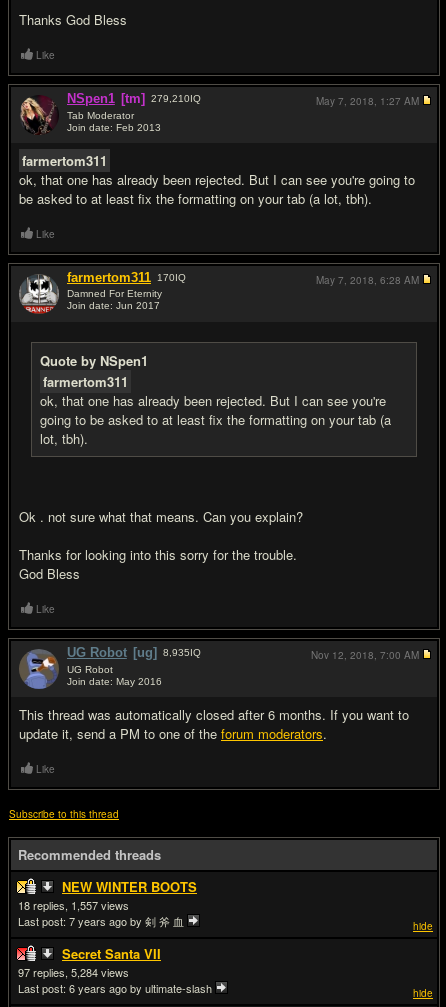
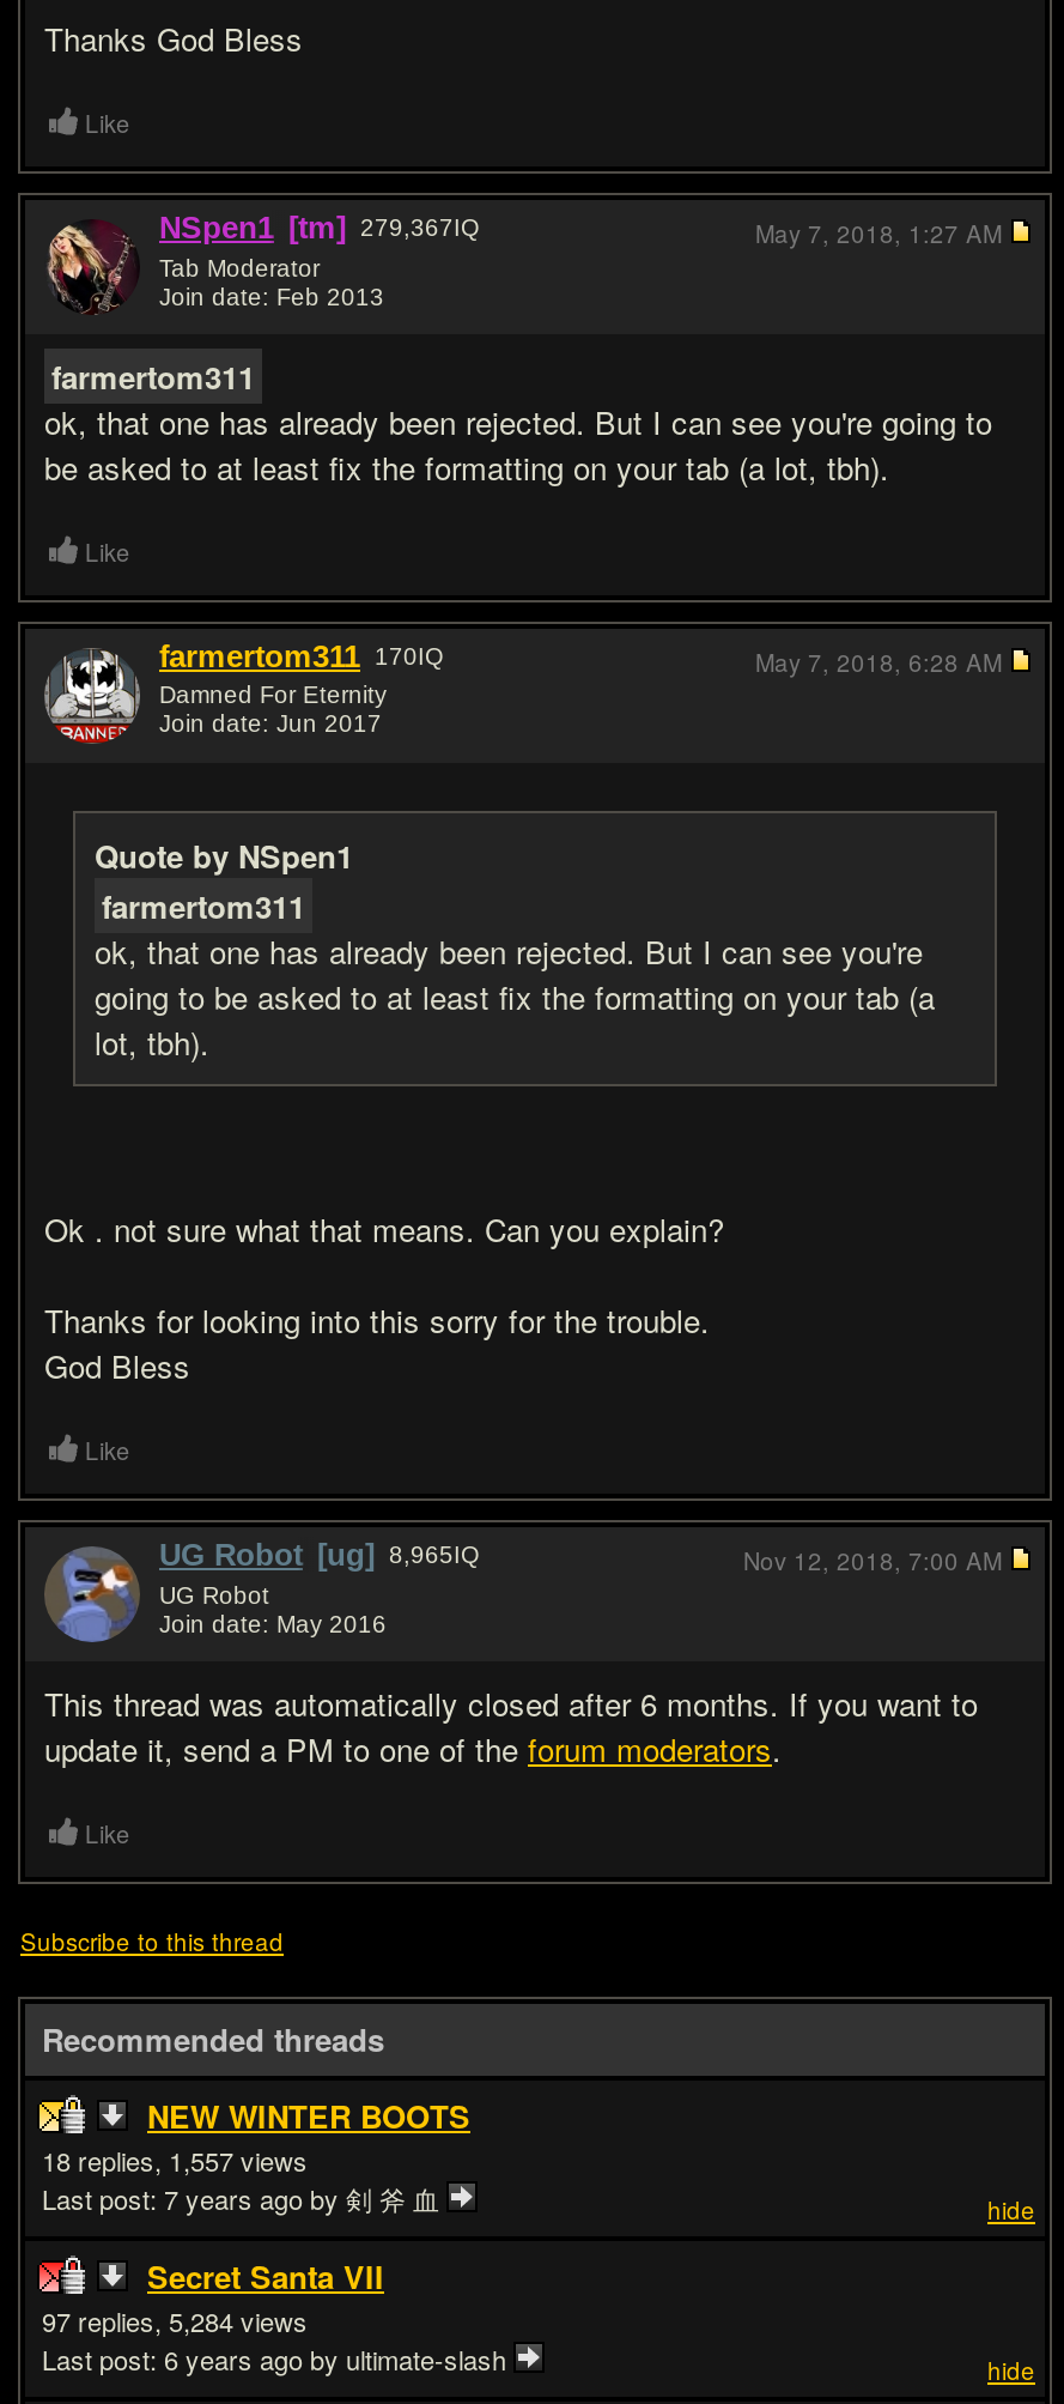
[67,91,201,106] NSpen1 [tm] 279,210IQ -> [159,210,480,246] NSpen1 [tm] 279,367IQ
[67,645,201,660] UG Robot [ug] 8,935IQ -> [159,1537,480,1573] UG Robot [ug] 8,965IQ

